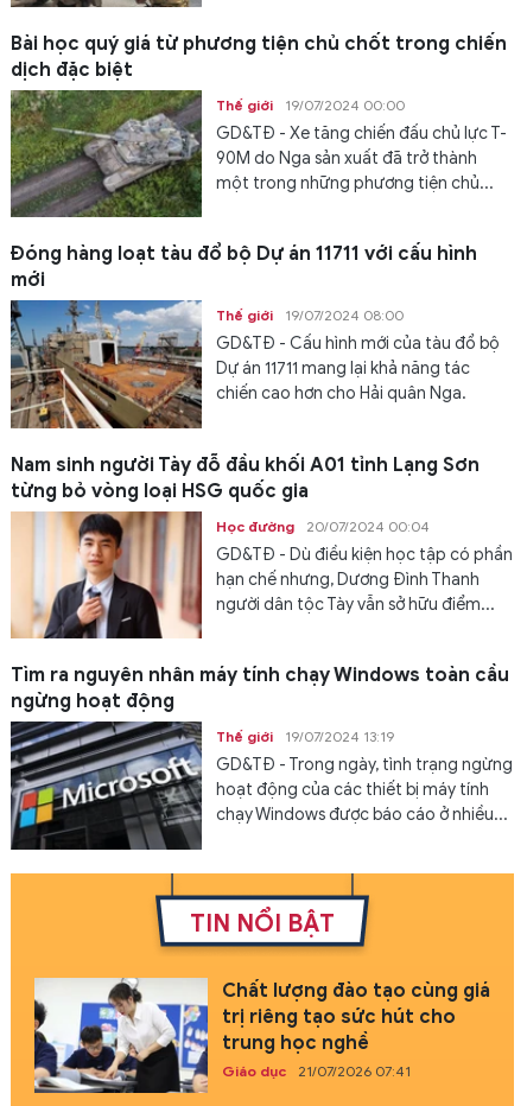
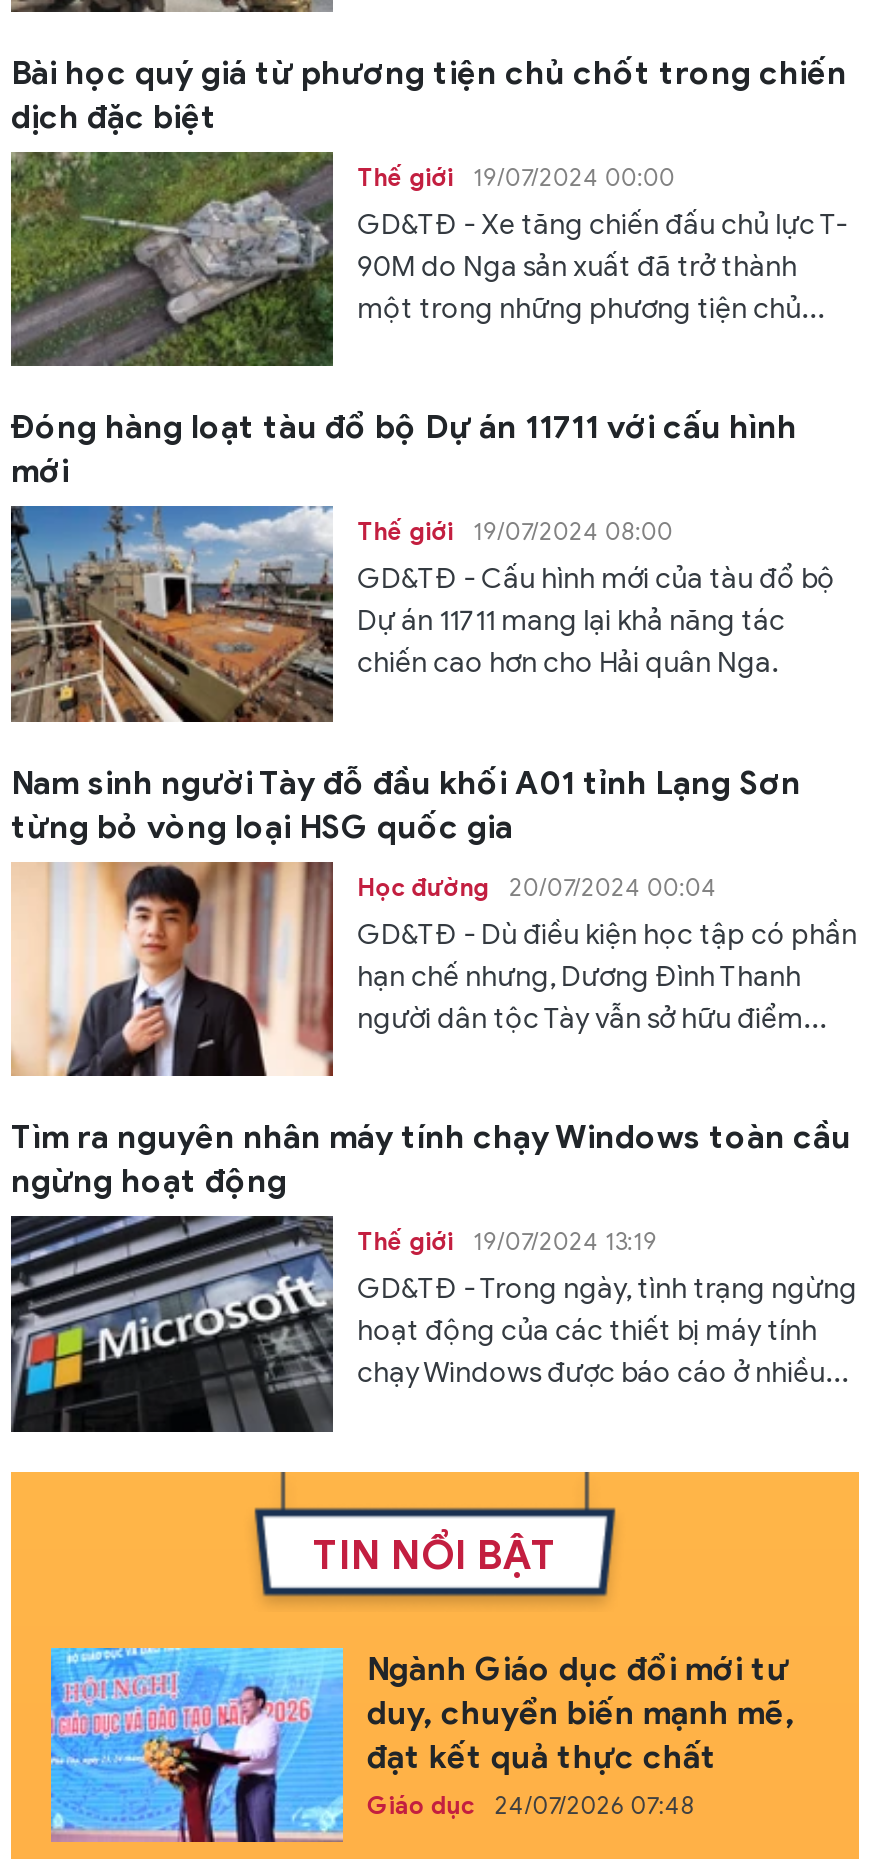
[33,977,490,1094] [image] | Chất lượng đào tạo cùng giá | trị riêng tạo sức hút cho | trung học nghề -> [49,1646,795,1844] [image] | Ngành Giáo dục đổi mới tư | duy, chuyển biến mạnh mẽ, | đạt kết quả thực chất
[222,1061,411,1079] Giáo dục 21/07/2026 07:41 -> [367,1789,695,1819] Giáo dục 24/07/2026 07:48

